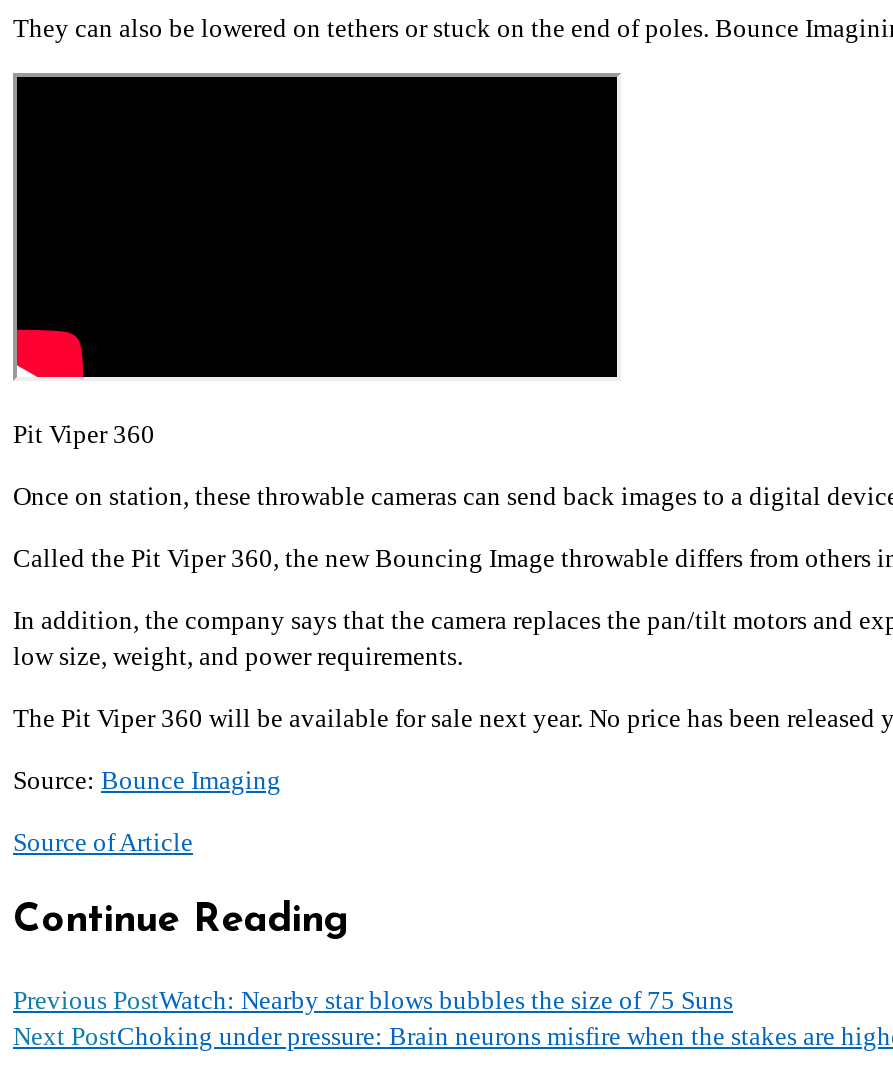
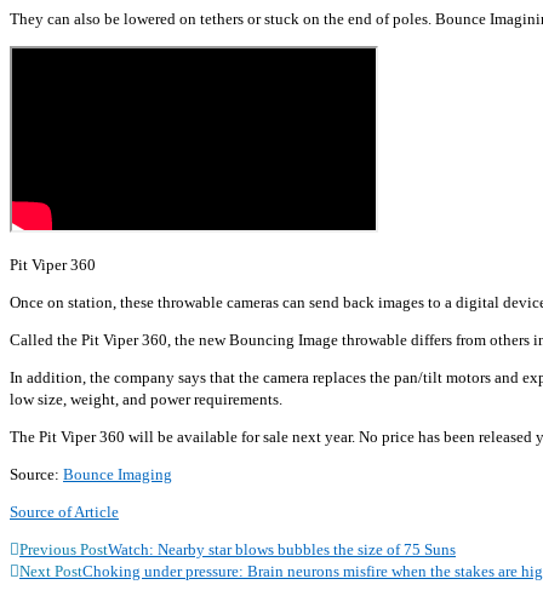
[13,902,349,942] Continue Reading -> none

